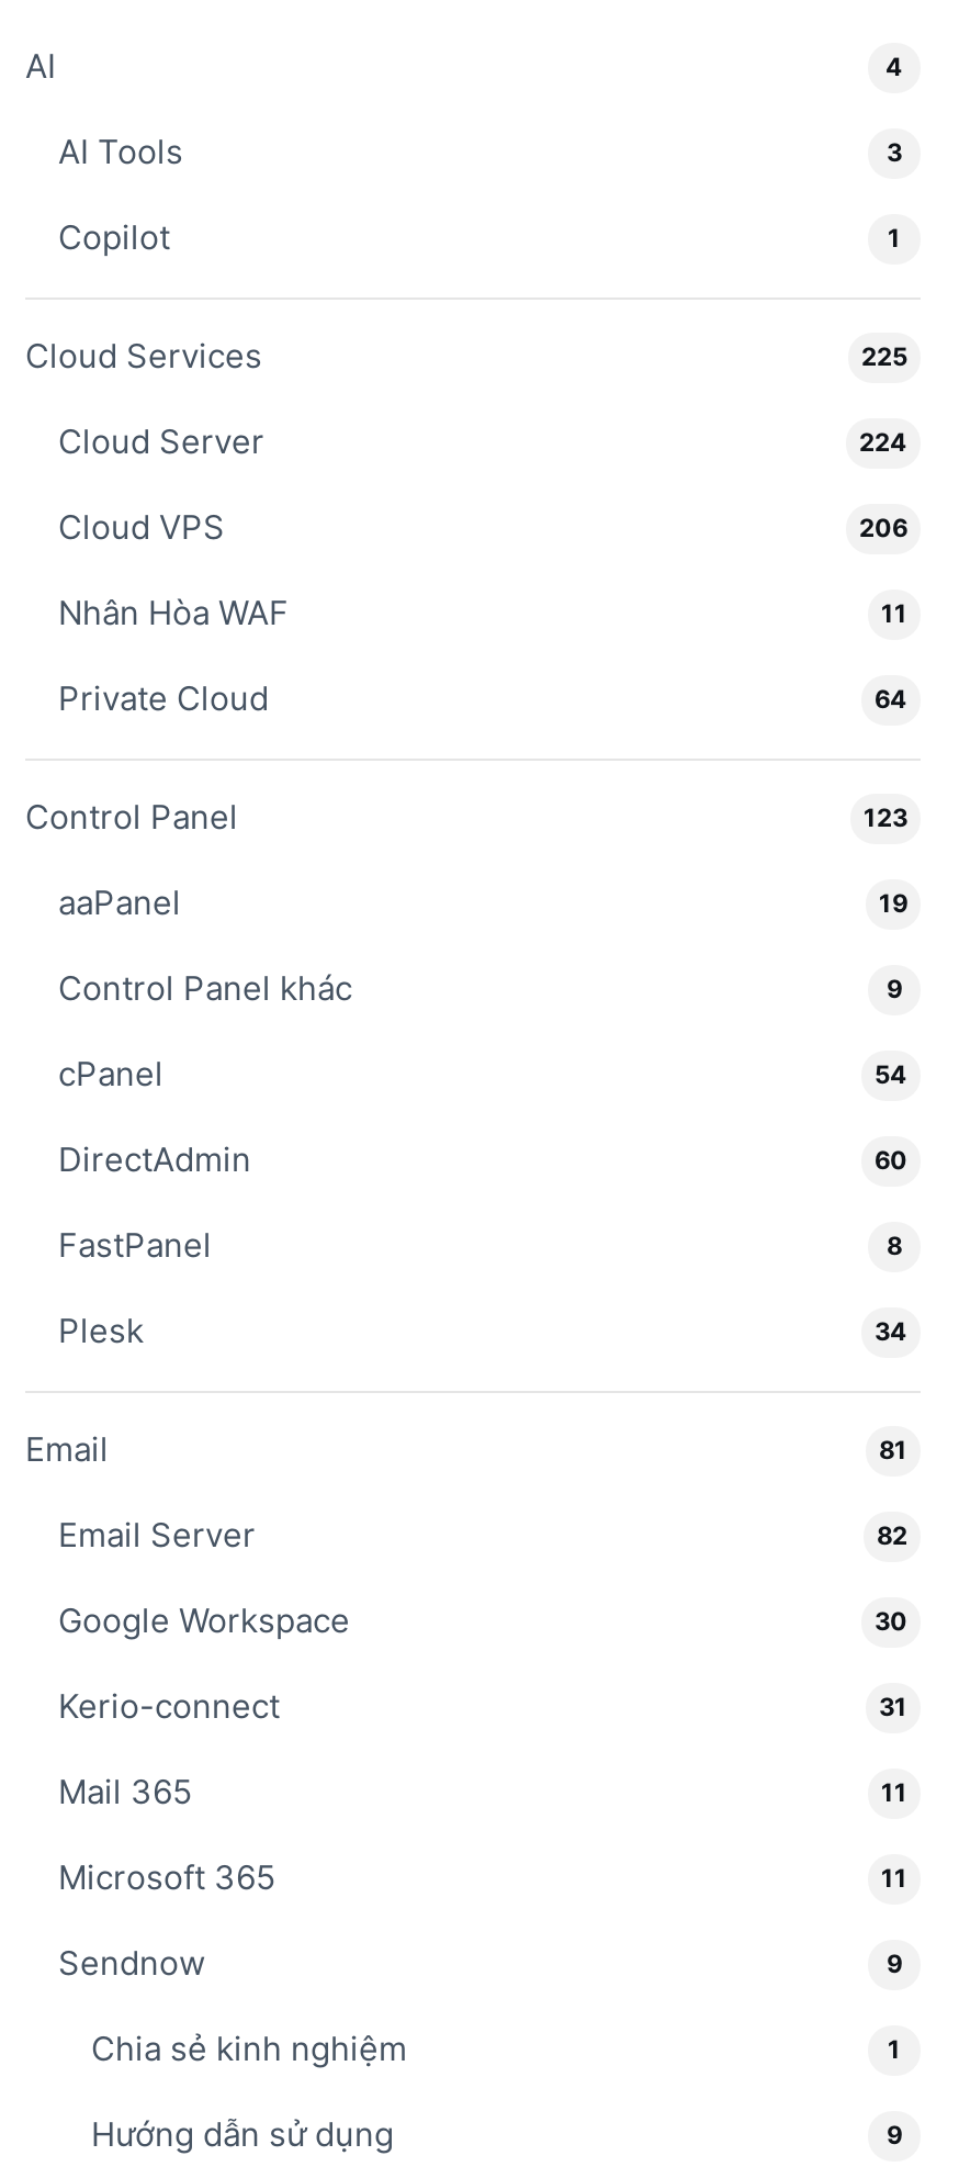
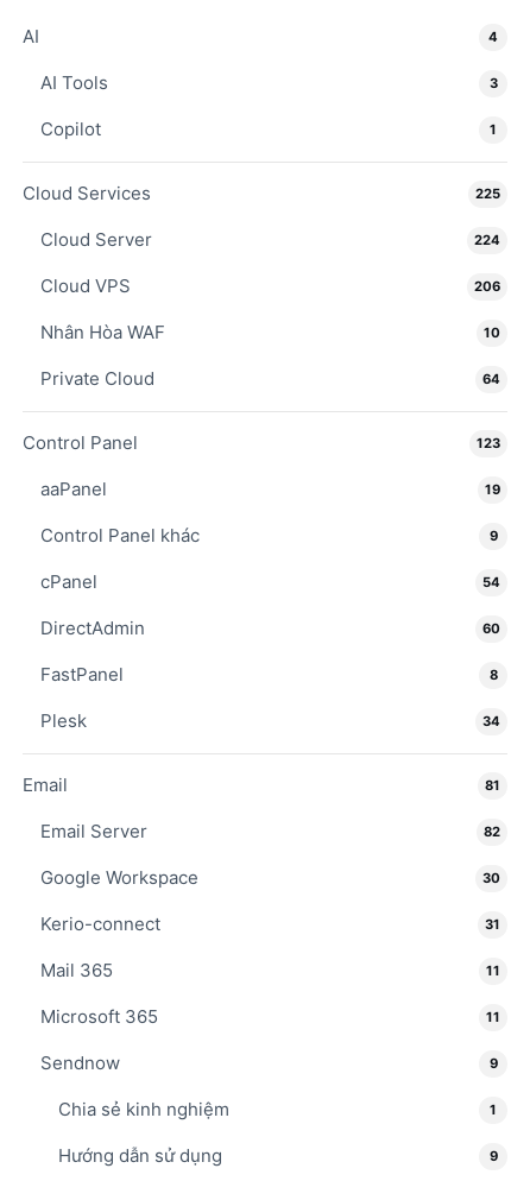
[881,597,907,628] 11 -> [484,324,500,340] 10

